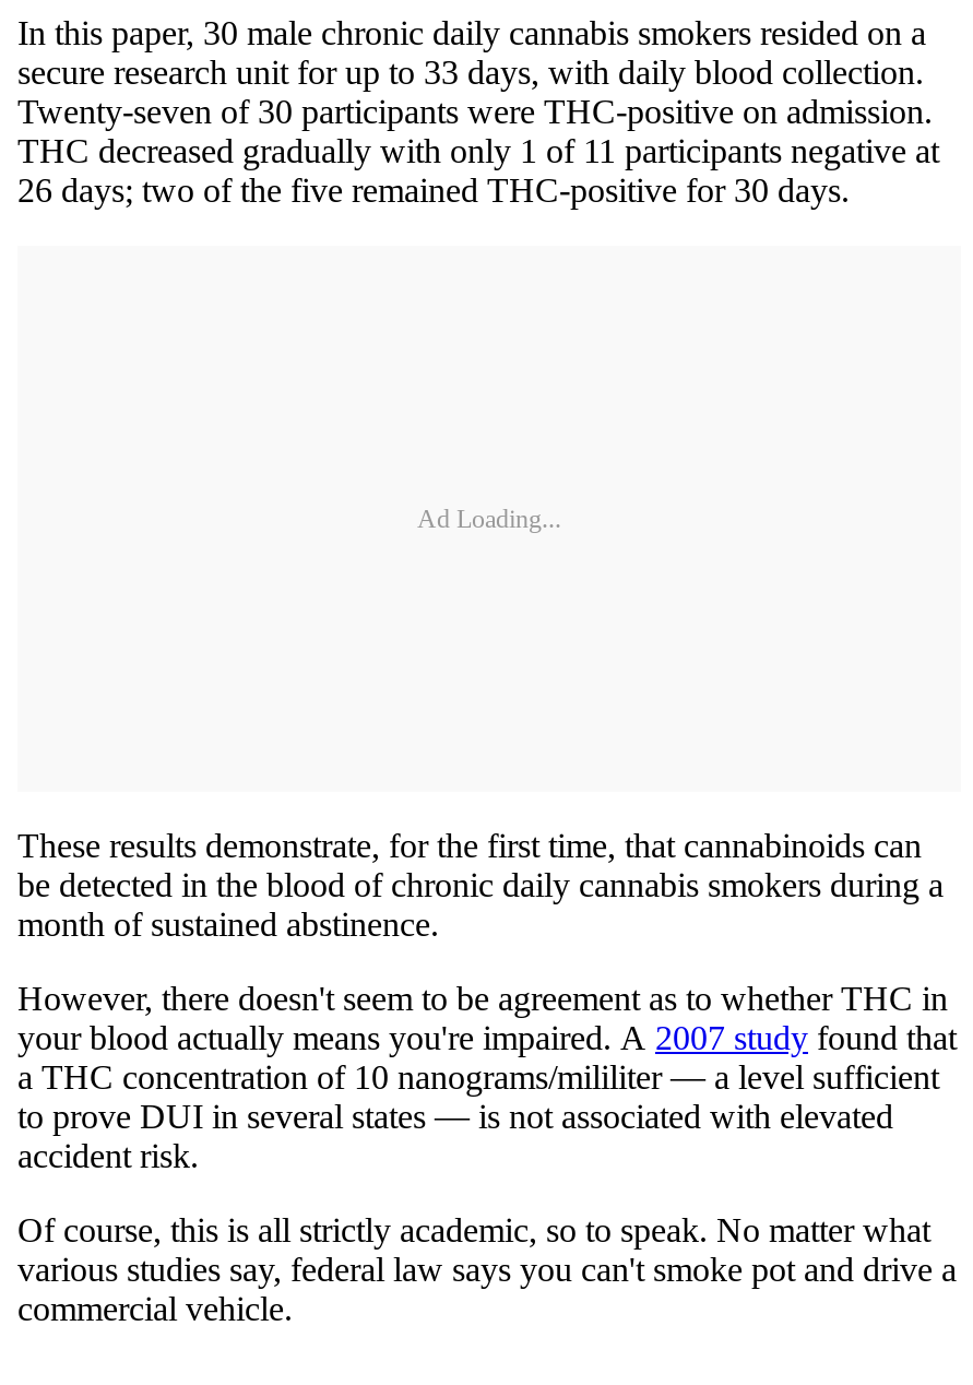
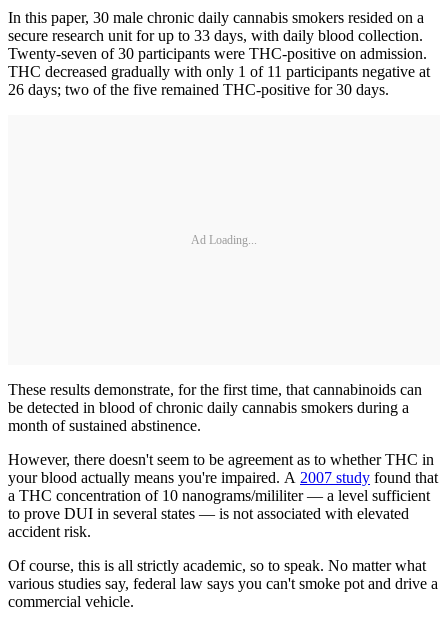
[17,867,944,904] be detected in the blood of chronic daily cannabis smokers during a -> [8,399,409,416] be detected in blood of chronic daily cannabis smokers during a

